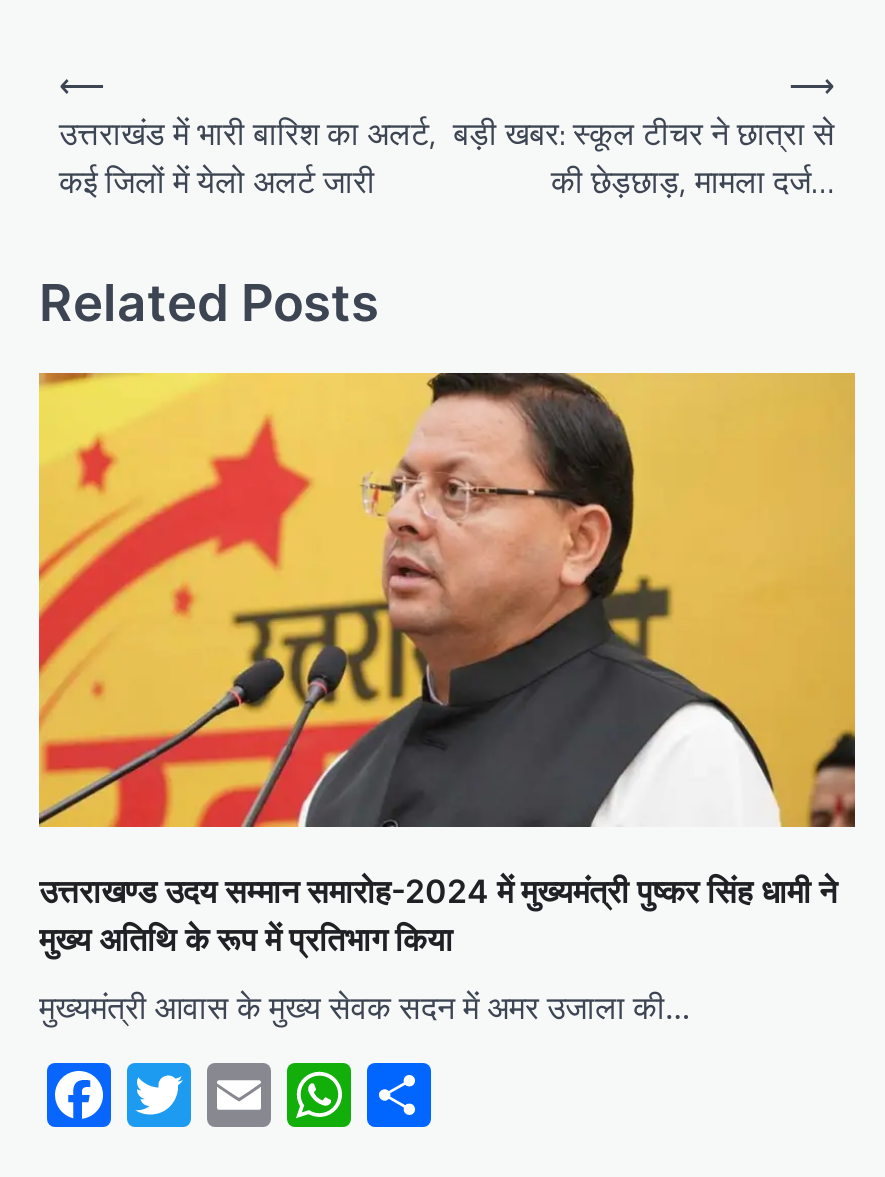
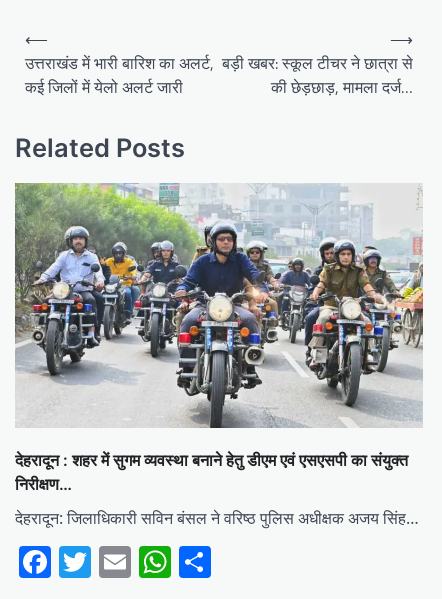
[37,371,857,959] [image] | उत्तराखण्ड उदय सम्मान समारोह-2024 में मुख्यमंत्री पुष्कर सिंह धामी ने | मुख्य अतिथि के रूप में प्रतिभाग किया -> [14,182,424,494] [image] | देहरादून : शहर में सुगम व्यवस्था बनाने हेतु डीएम एवं एसएसपी का संयुक्त | निरीक्षण…
[39,985,691,1029] मुख्यमंत्री आवास के मुख्य सेवक सदन में अमर उजाला की… -> [15,507,419,529] देहरादून: जिलाधिकारी सविन बंसल ने वरिष्ठ पुलिस अधीक्षक अजय सिंह…

